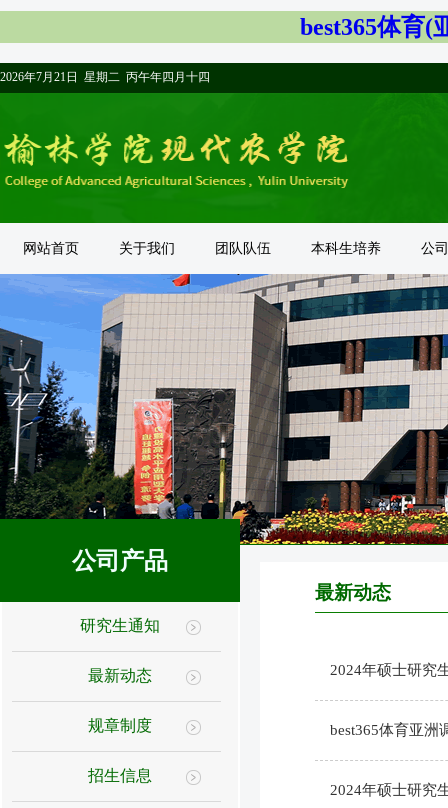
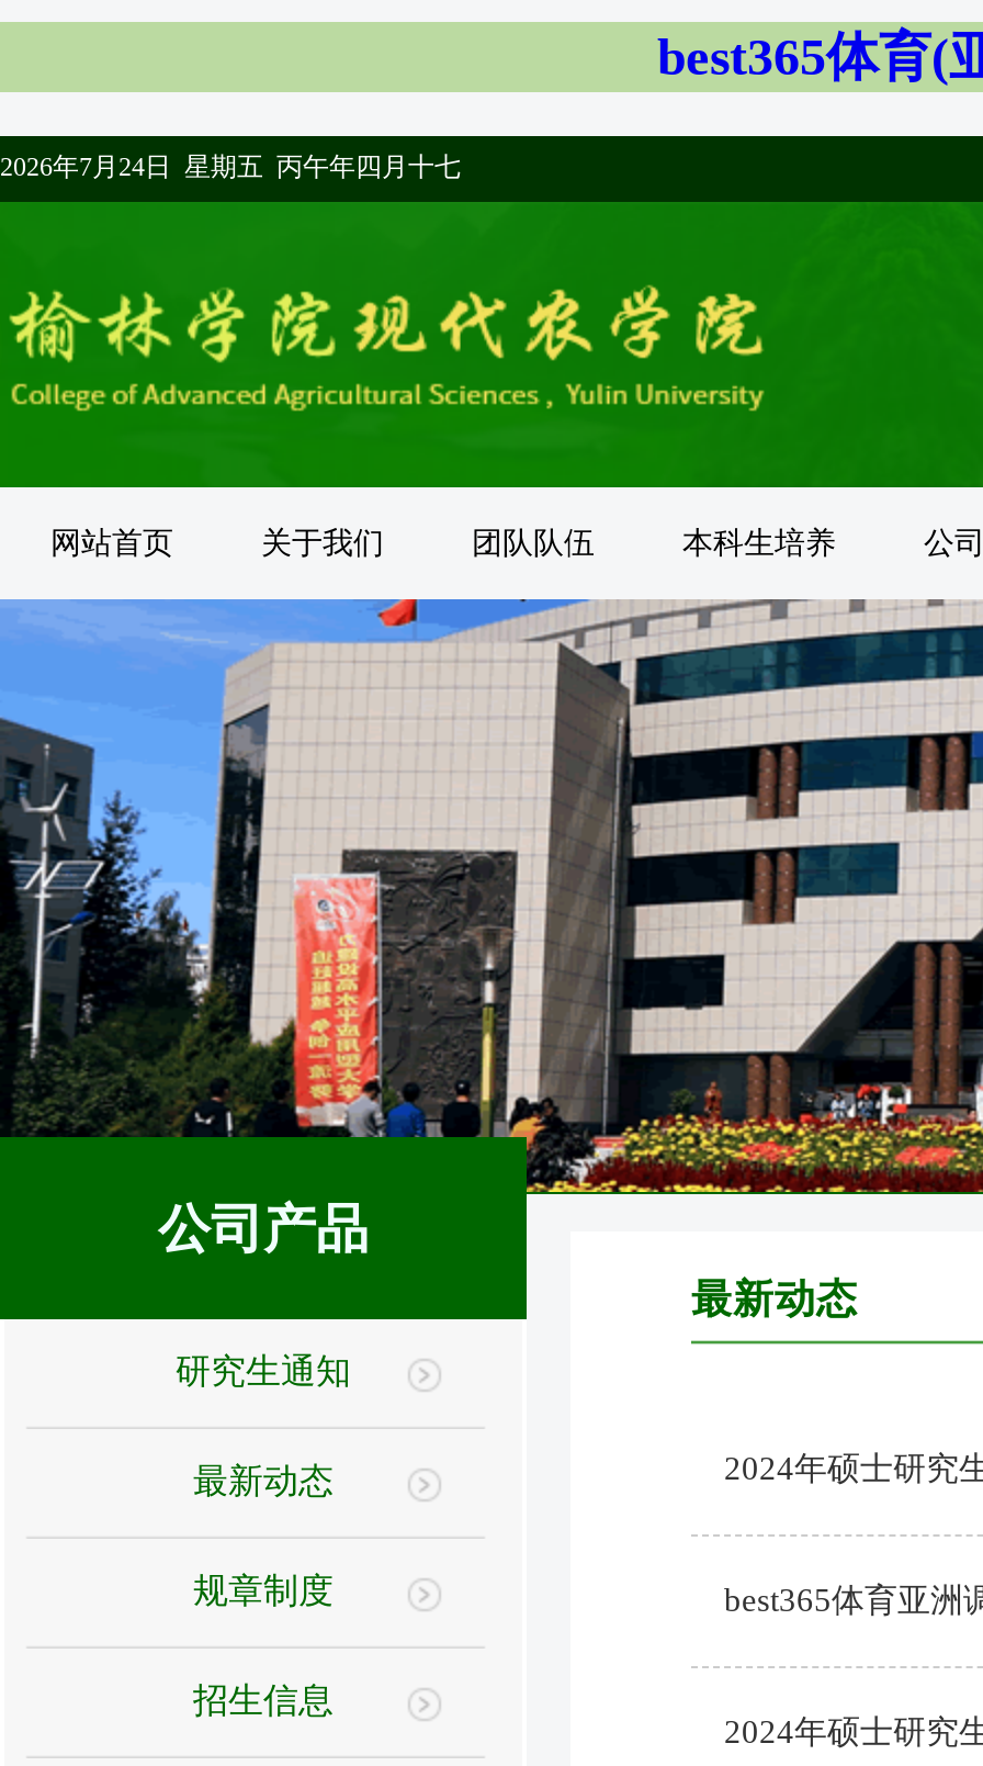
[0,70,210,84] 2026年7月21日 星期二 丙午年四月十四 -> [0,151,461,182] 2026年7月24日 星期五 丙午年四月十七

